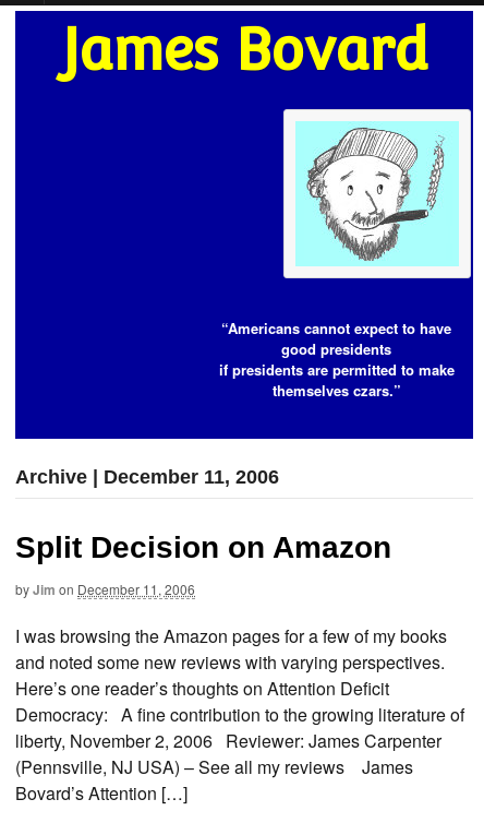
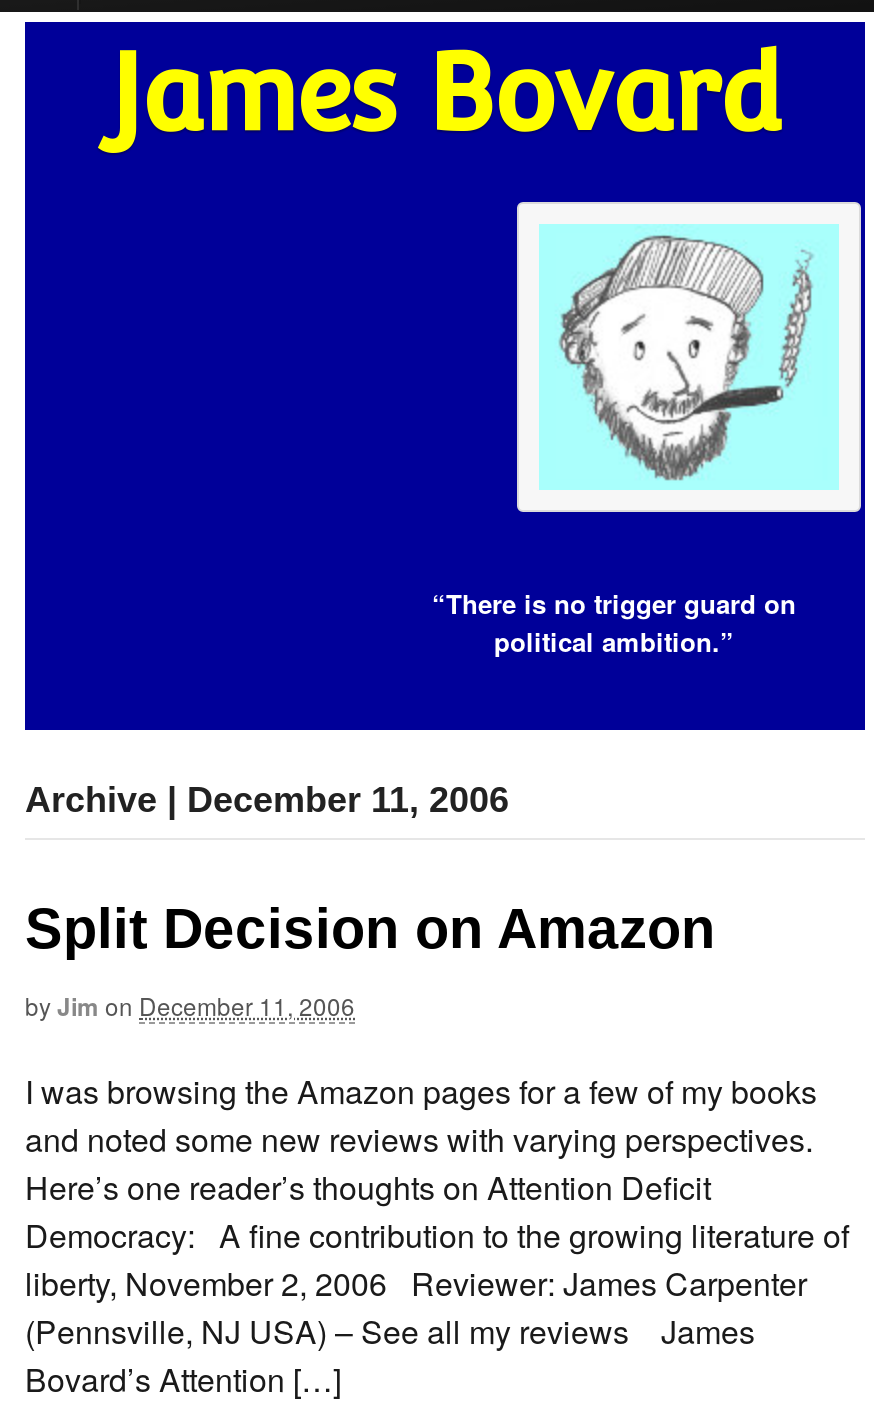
[219,318,454,401] “Americans cannot expect to have | good presidents | if presidents are permitted to make | themselves czars.” -> [432,585,796,661] “There is no trigger guard on | political ambition.”

